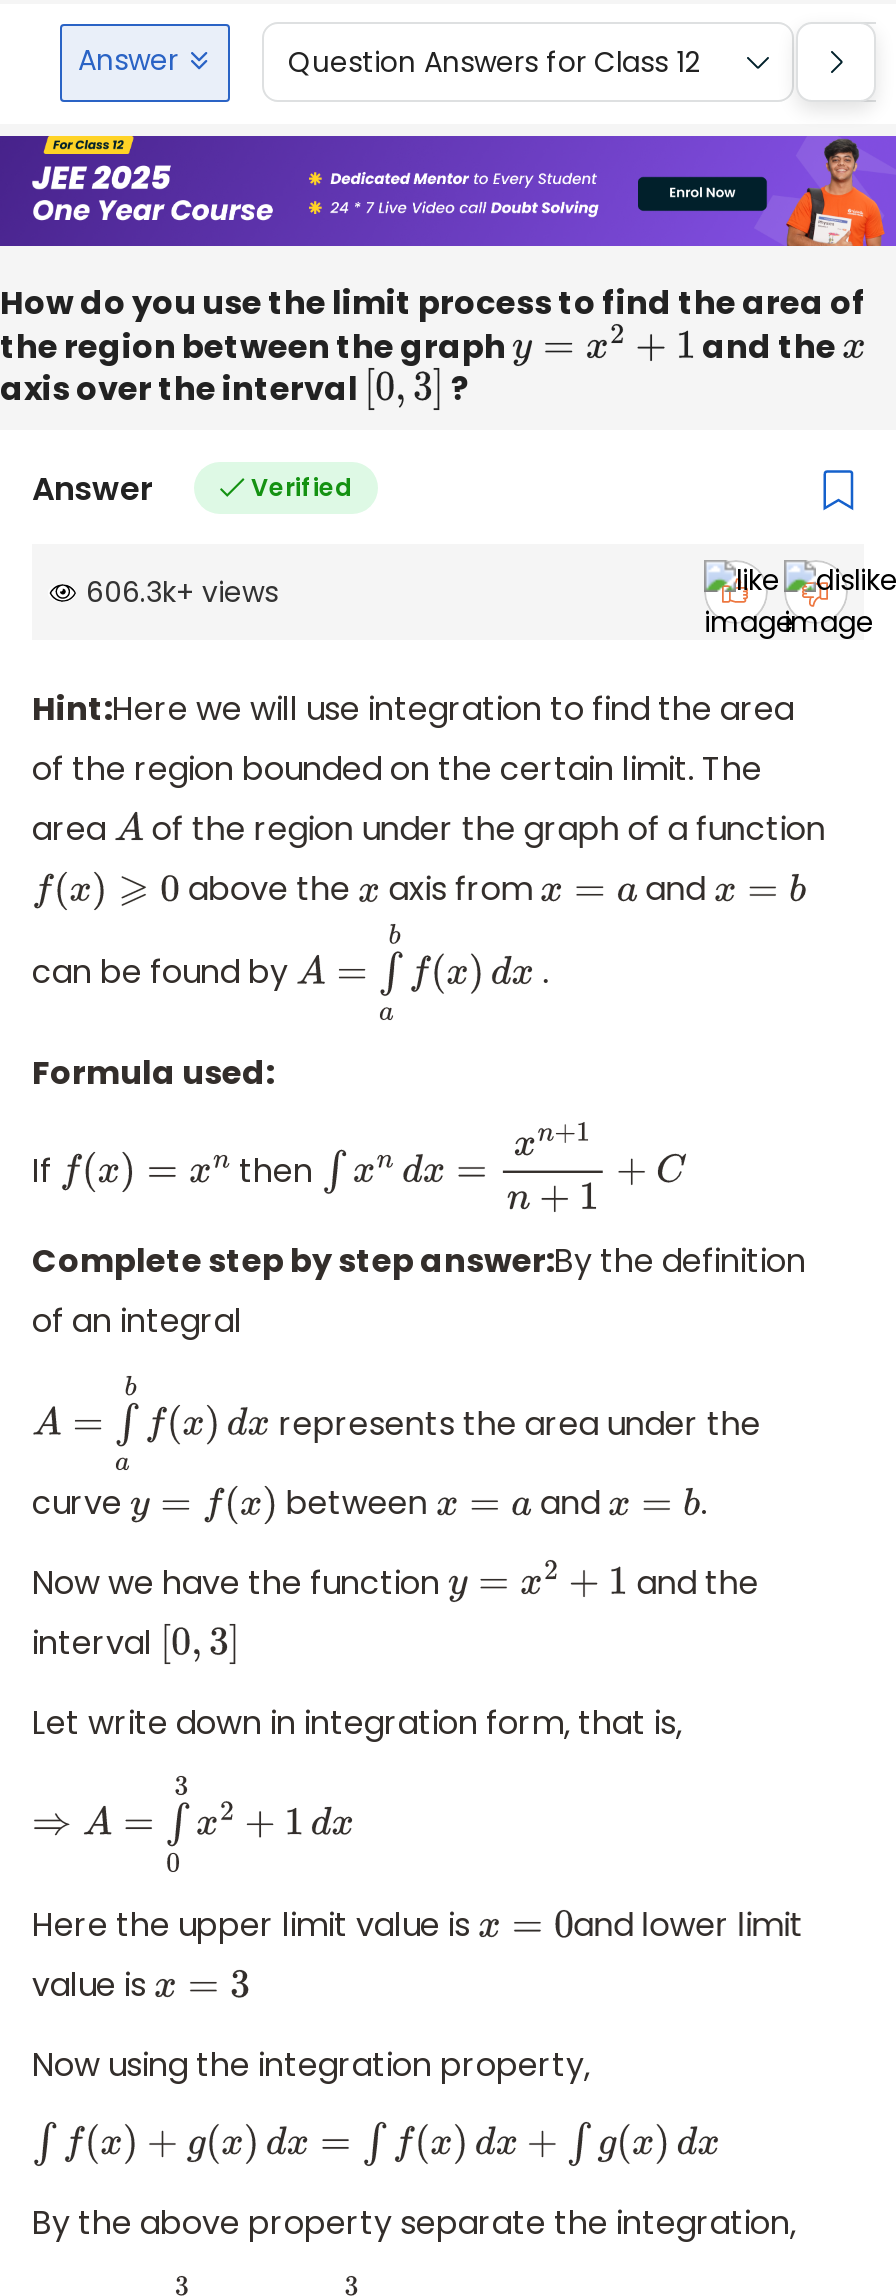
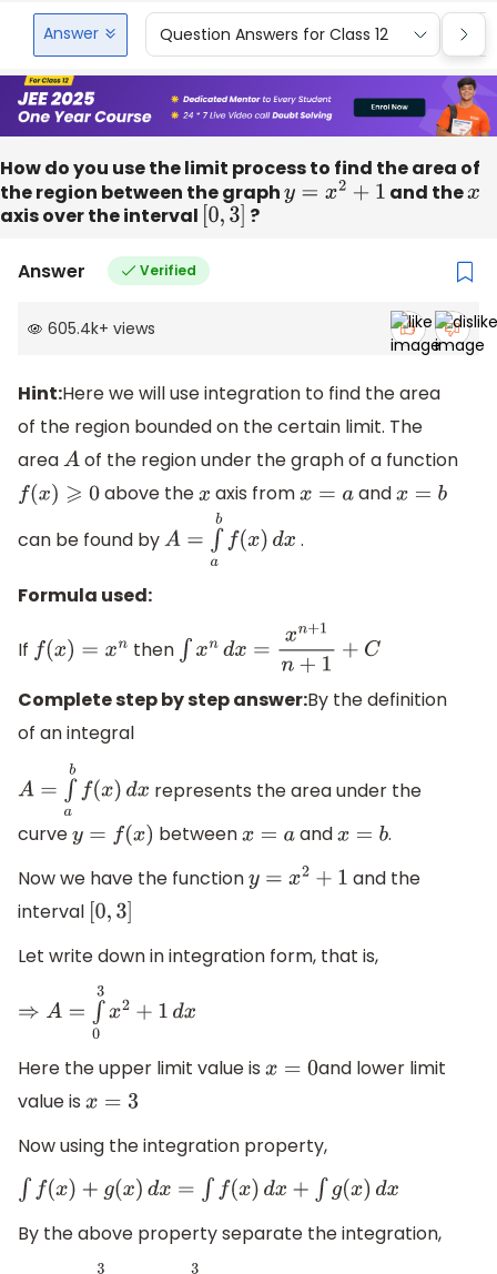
[86,572,278,612] 606.3k+ views -> [48,317,155,339] 605.4k+ views

